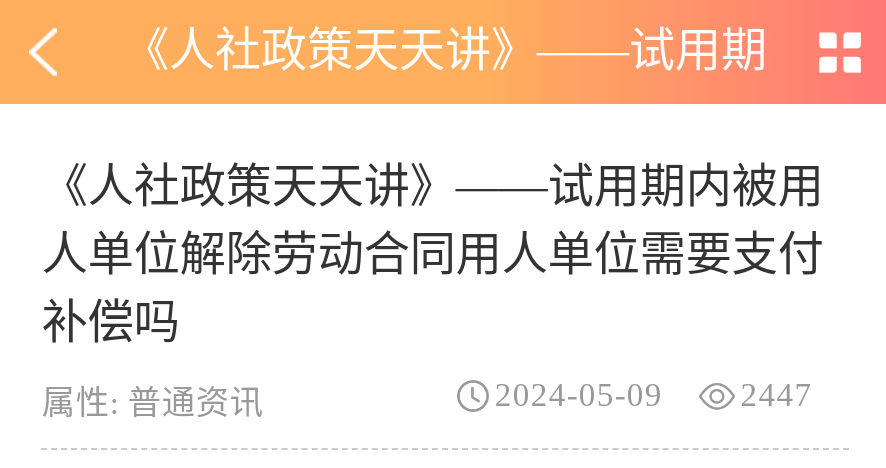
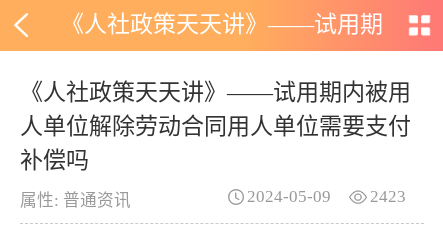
[740,376,812,414] 2447 -> [370,187,406,206] 2423

